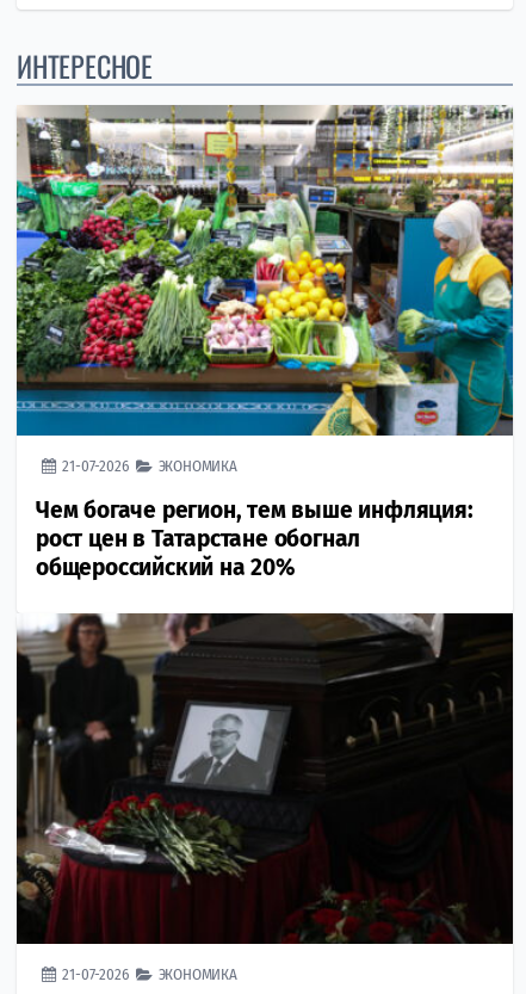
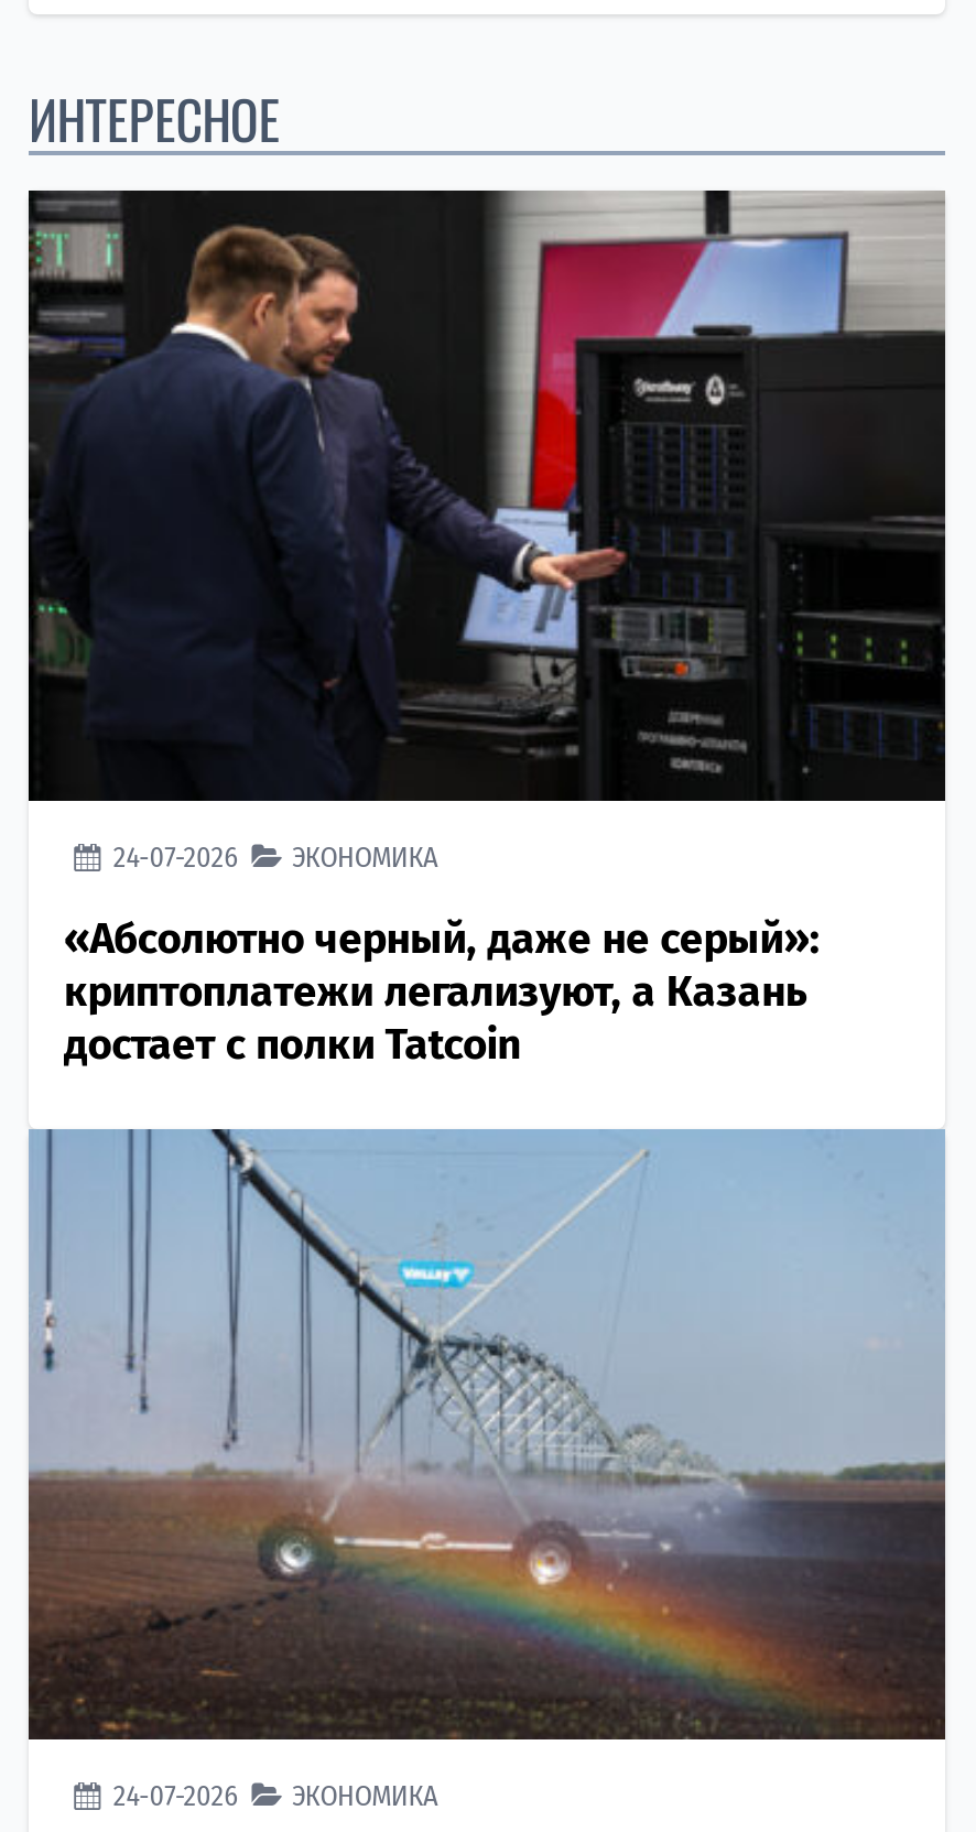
[16,104,514,475] [image] | 21-07-2026 ЭКОНОМИКА -> [26,188,947,873] [image] | 24-07-2026 ЭКОНОМИКА
[36,496,473,581] Чем богаче регион, тем выше инфляция: | рост цен в Татарстане обогнал | общероссийский на 20% -> [64,913,820,1069] «Абсолютно черный, даже не серый»: | криптоплатежи легализуют, а Казань | достает с полки Tatcoin
[16,612,514,983] [image] | 21-07-2026 ЭКОНОМИКА -> [26,1127,945,1813] [image] | 24-07-2026 ЭКОНОМИКА

